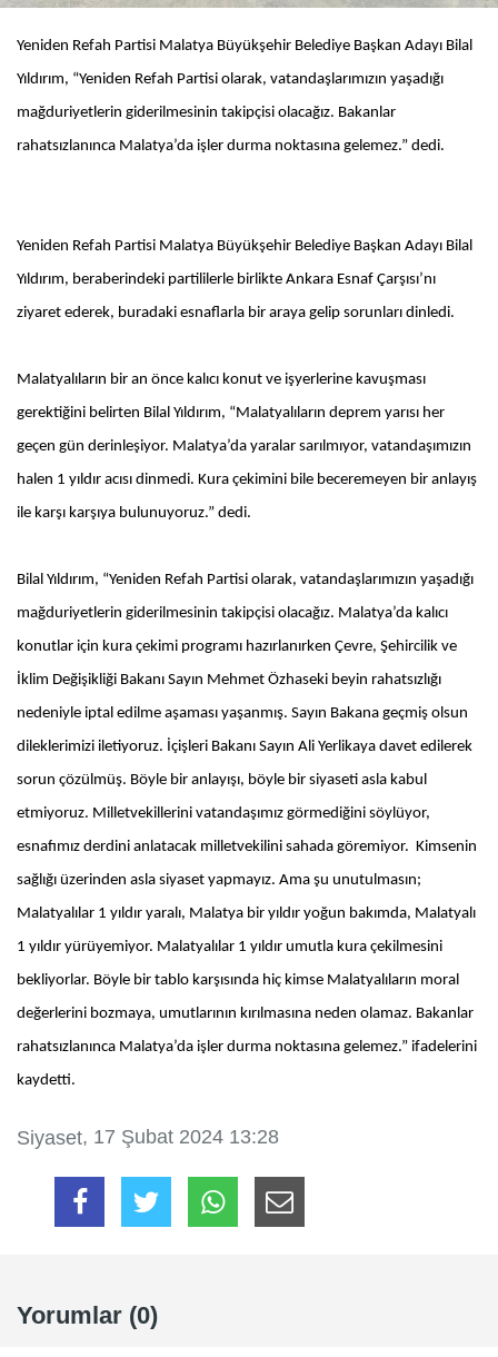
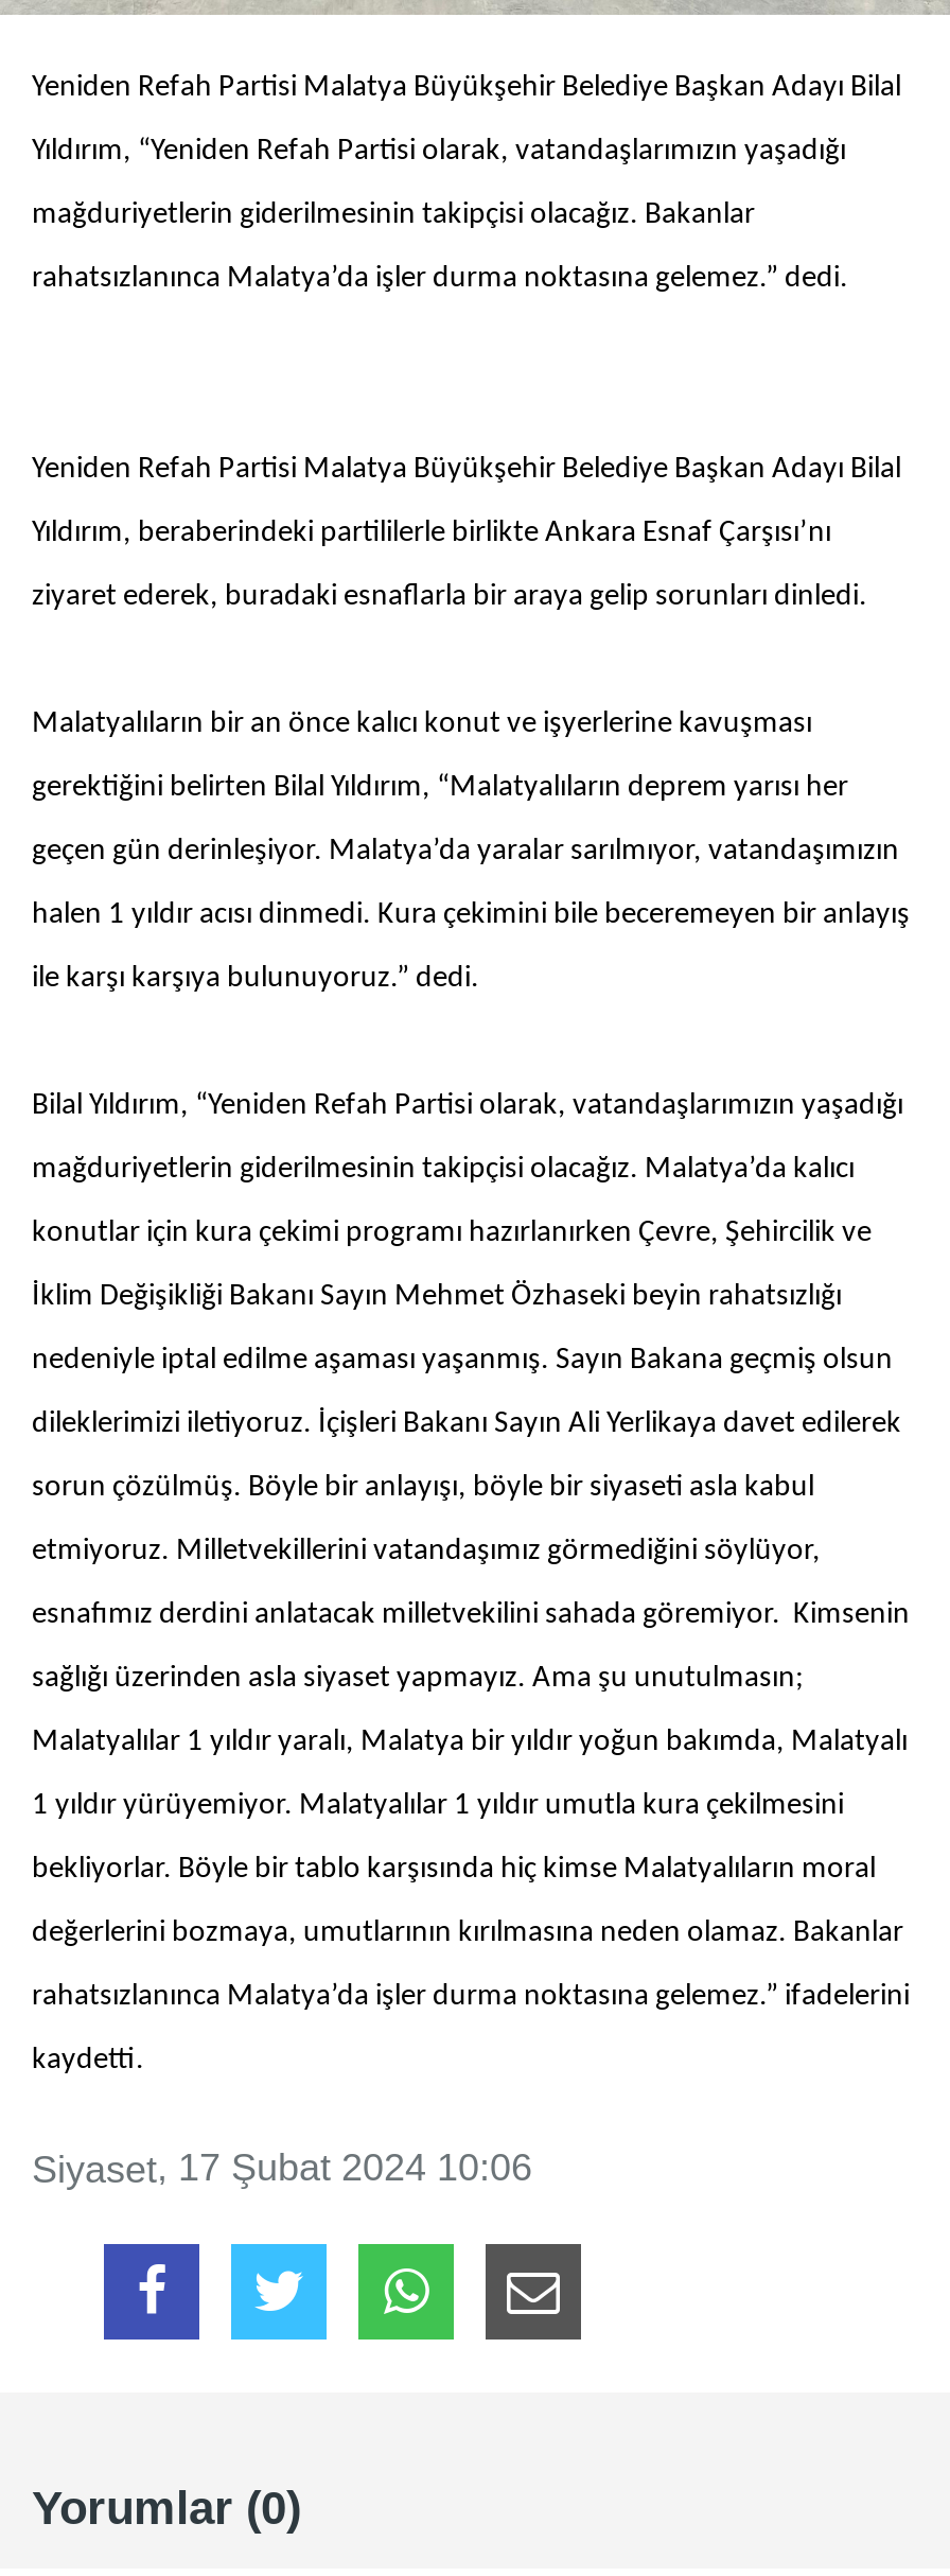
[17,1125,279,1149] Siyaset, 17 Şubat 2024 13:28 -> [32,2146,532,2191] Siyaset, 17 Şubat 2024 10:06

